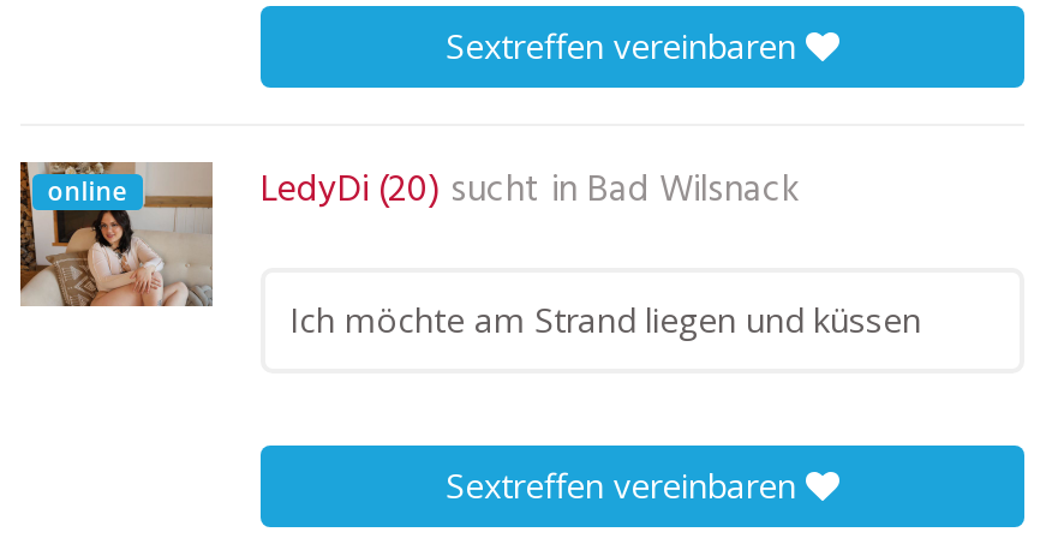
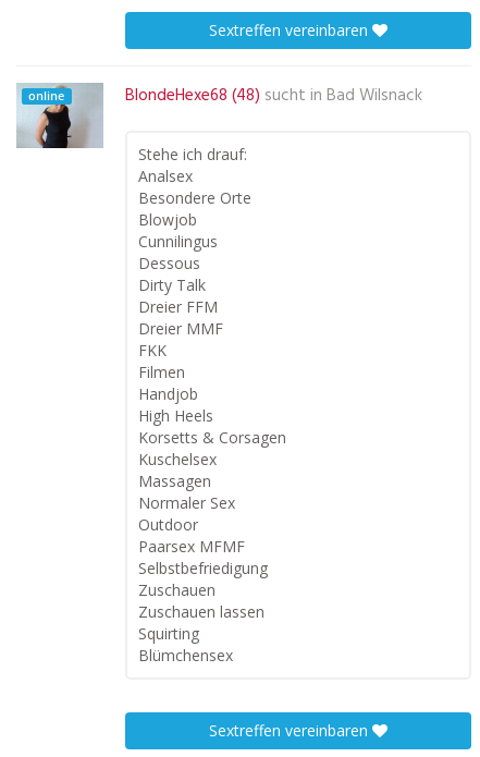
[18,160,799,309] [image] | LedyDi (20) sucht in Bad Wilsnack -> [16,82,422,149] [image] | BlondeHexe68 (48) sucht in Bad Wilsnack
[289,295,921,341] Ich möchte am Strand liegen und küssen -> [138,143,286,665] Stehe ich drauf: | Analsex | Besondere Orte | Blowjob | Cunnilingus | Dessous | Dirty Talk | Dreier FFM | Dreier MMF | FKK | Filmen | Handjob | High Heels | Korsetts & Corsagen | Kuschelsex | Massagen | Normaler Sex | Outdoor | Paarsex MFMF | Selbstbefriedigung | Zuschauen | Zuschauen lassen | Squirting | Blümchensex

